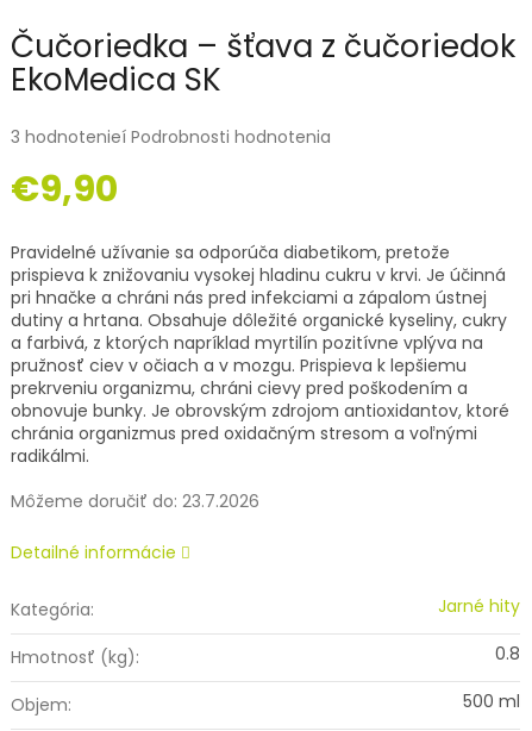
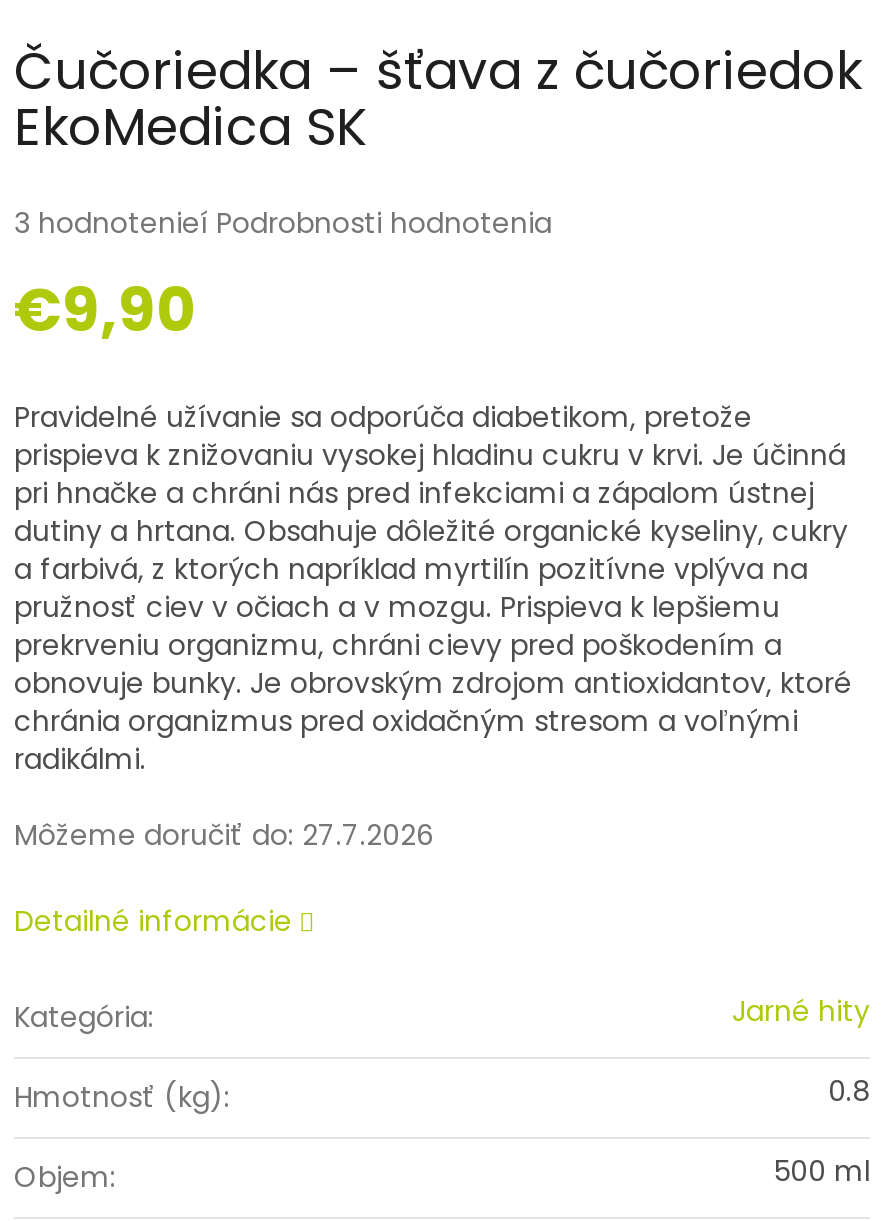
[11,490,259,514] Môžeme doručiť do: 23.7.2026 -> [14,816,434,856] Môžeme doručiť do: 27.7.2026

